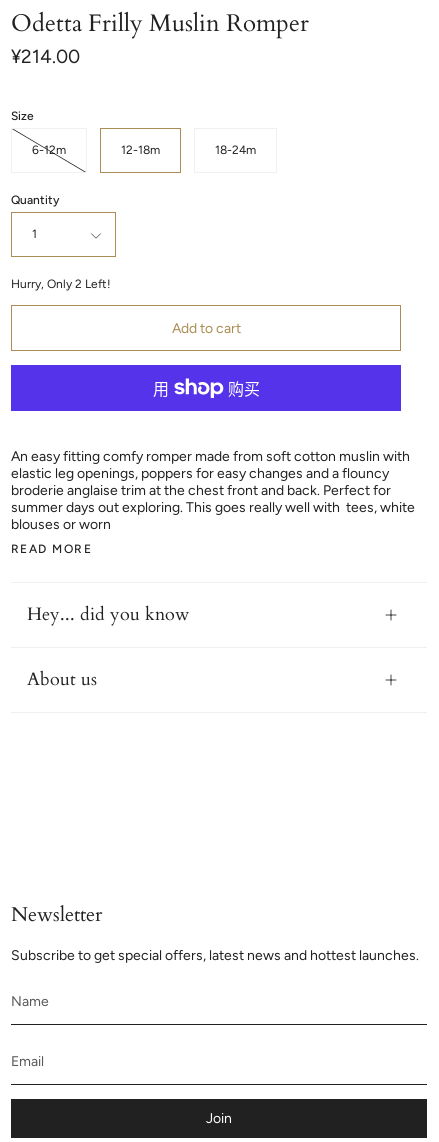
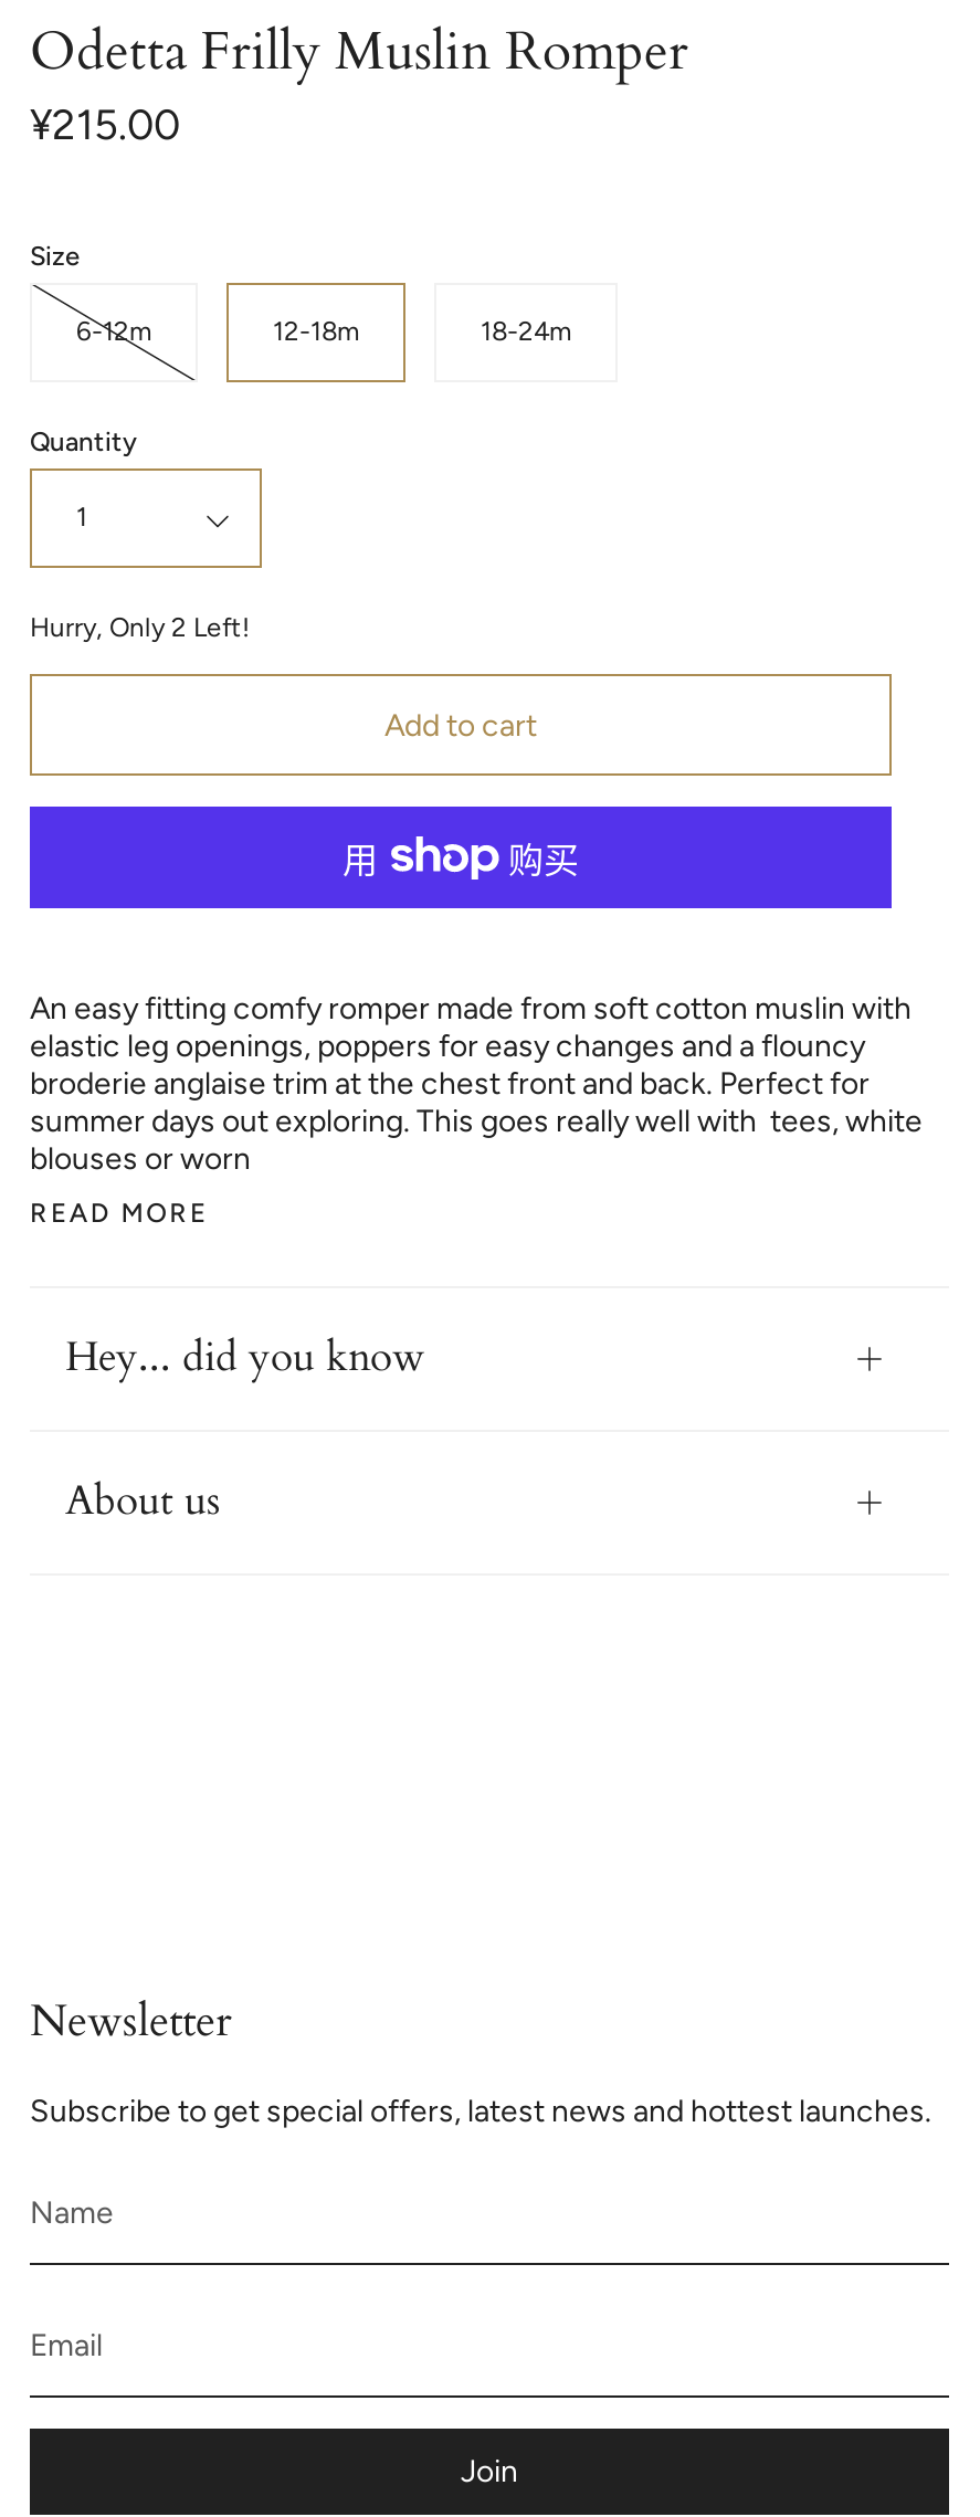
[11,45,80,68] ¥214.00 -> [30,100,180,150] ¥215.00

